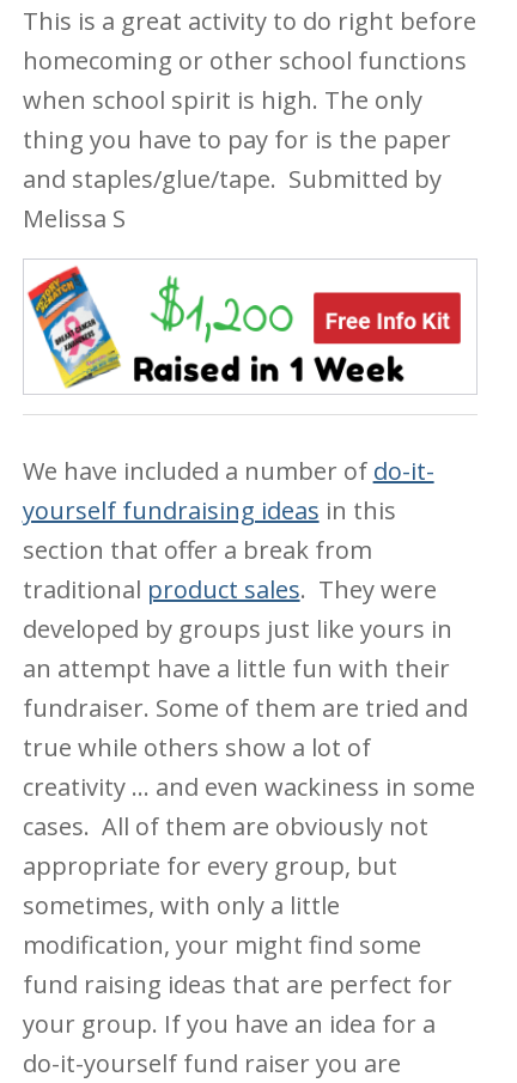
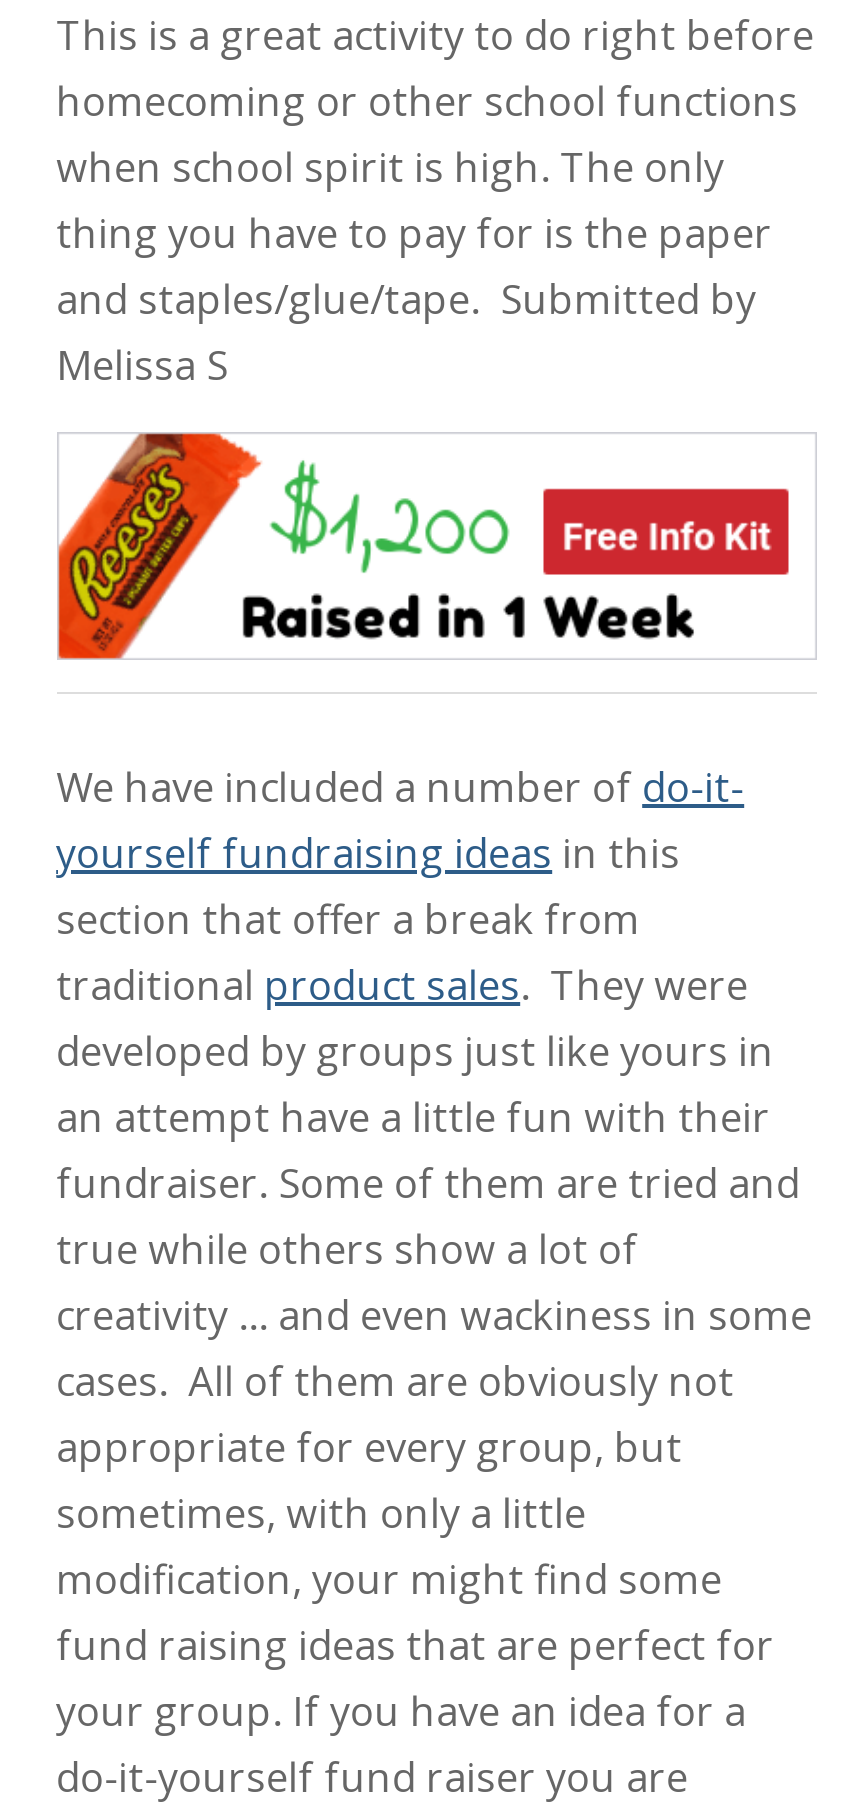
[24,260,144,394] [image] -> [57,432,263,660] [image]

